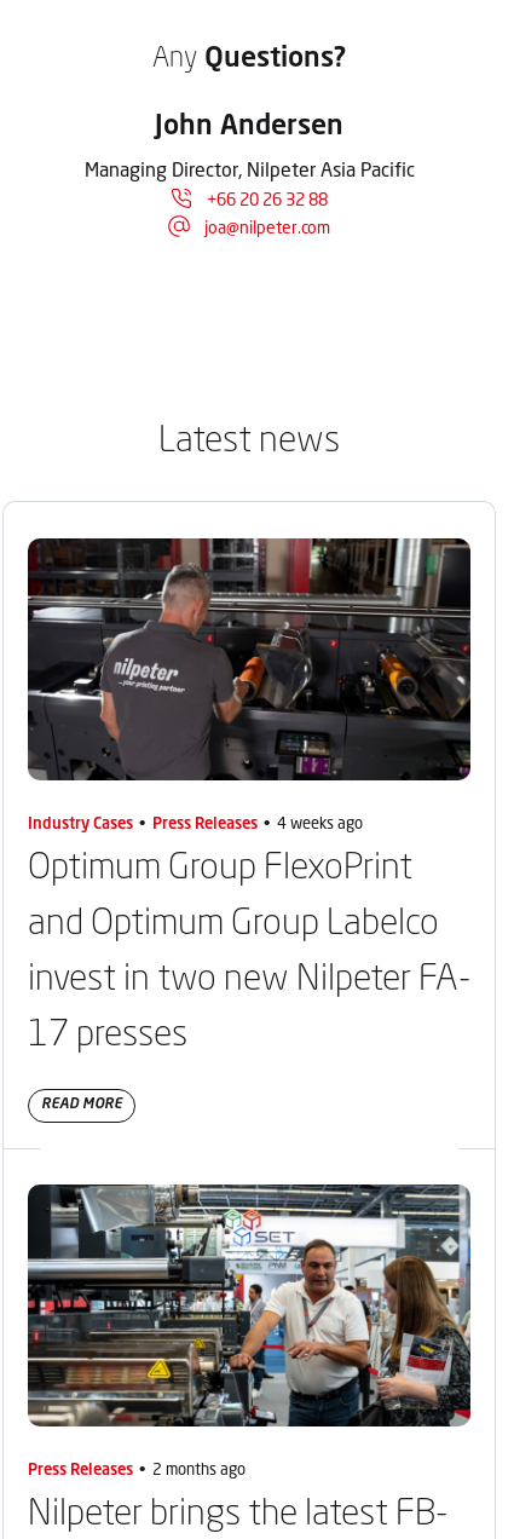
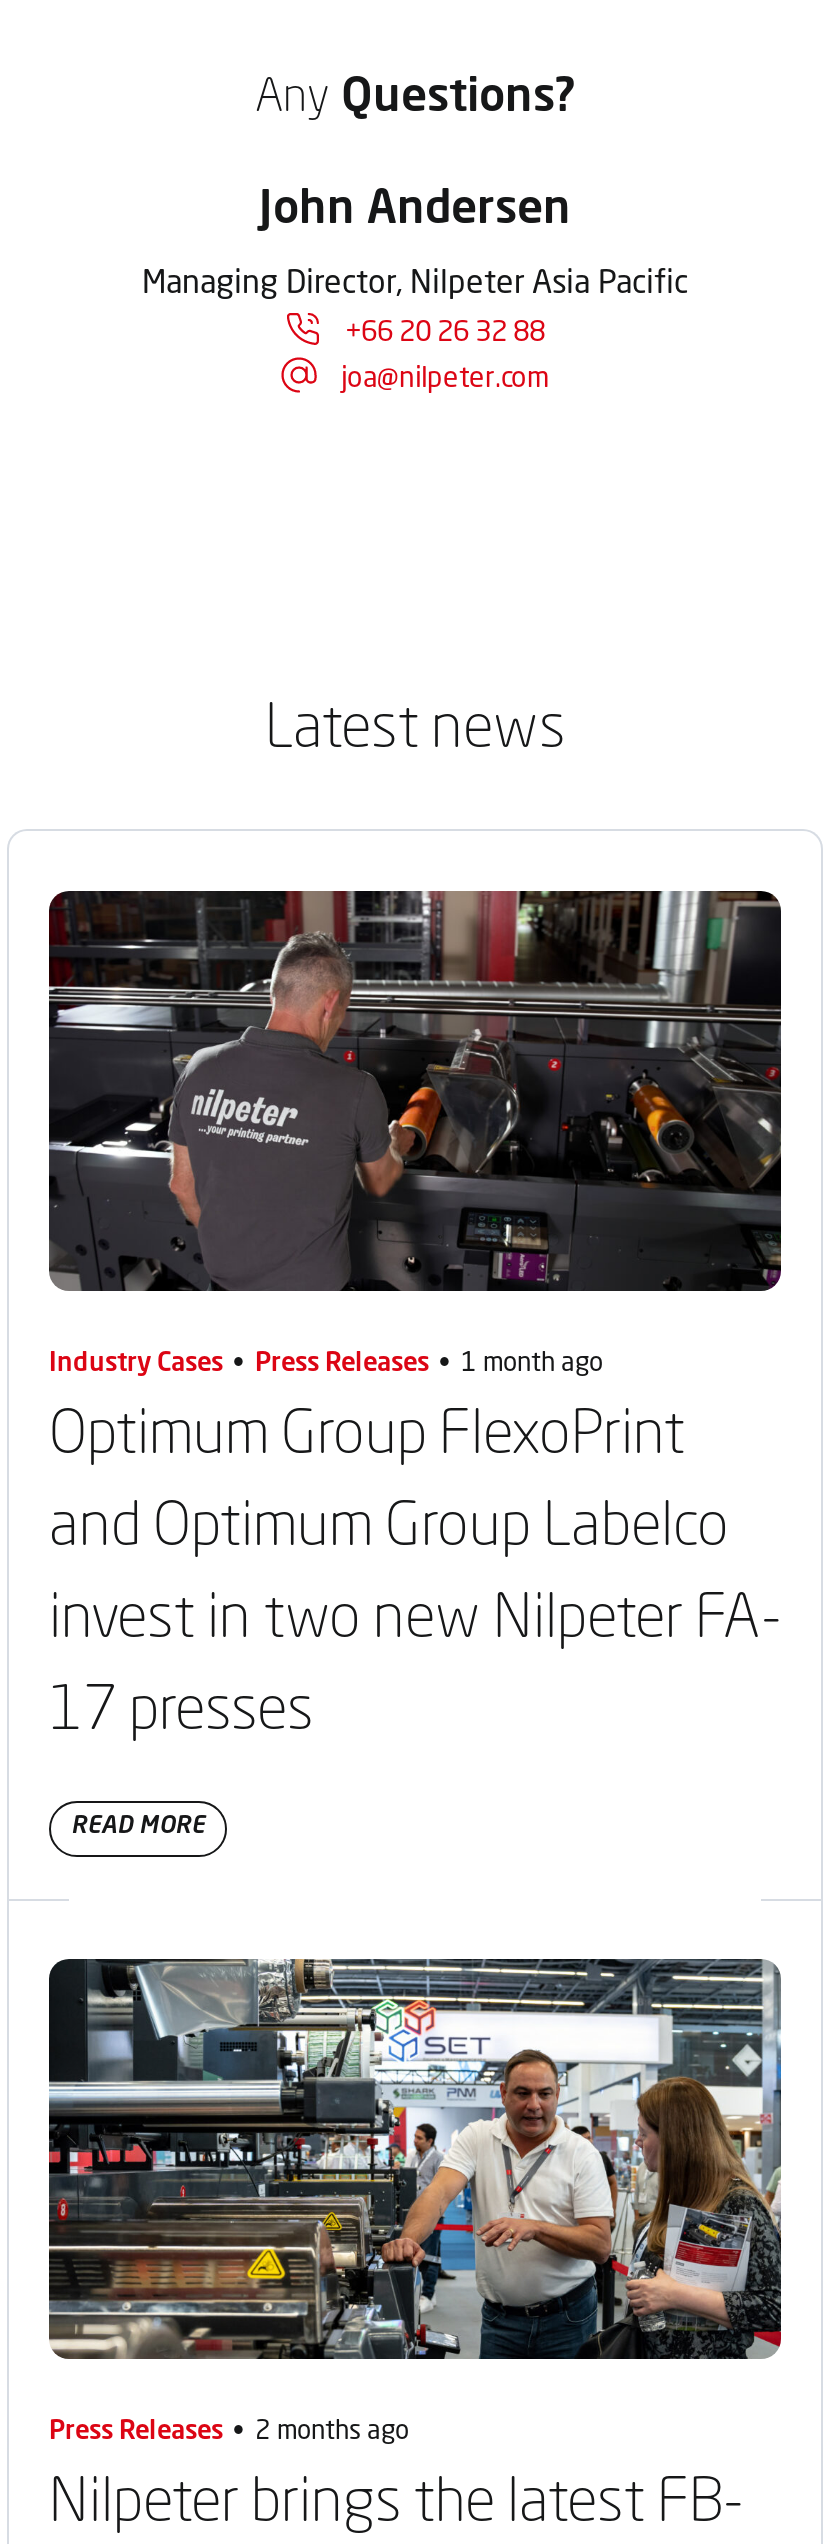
[28,813,363,832] Industry Cases Press Releases 4 weeks ago -> [49,1345,603,1377] Industry Cases Press Releases 1 month ago

